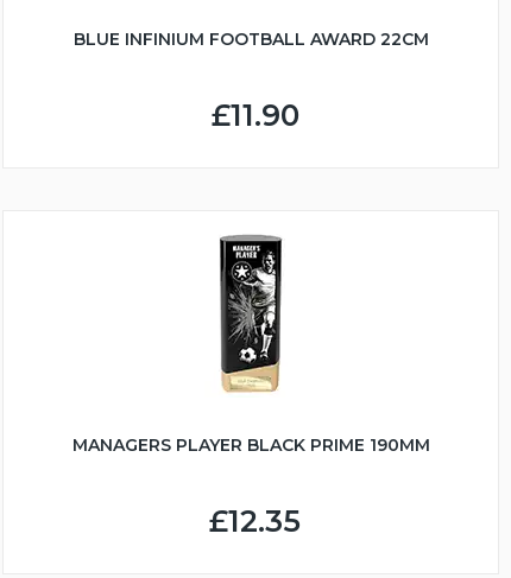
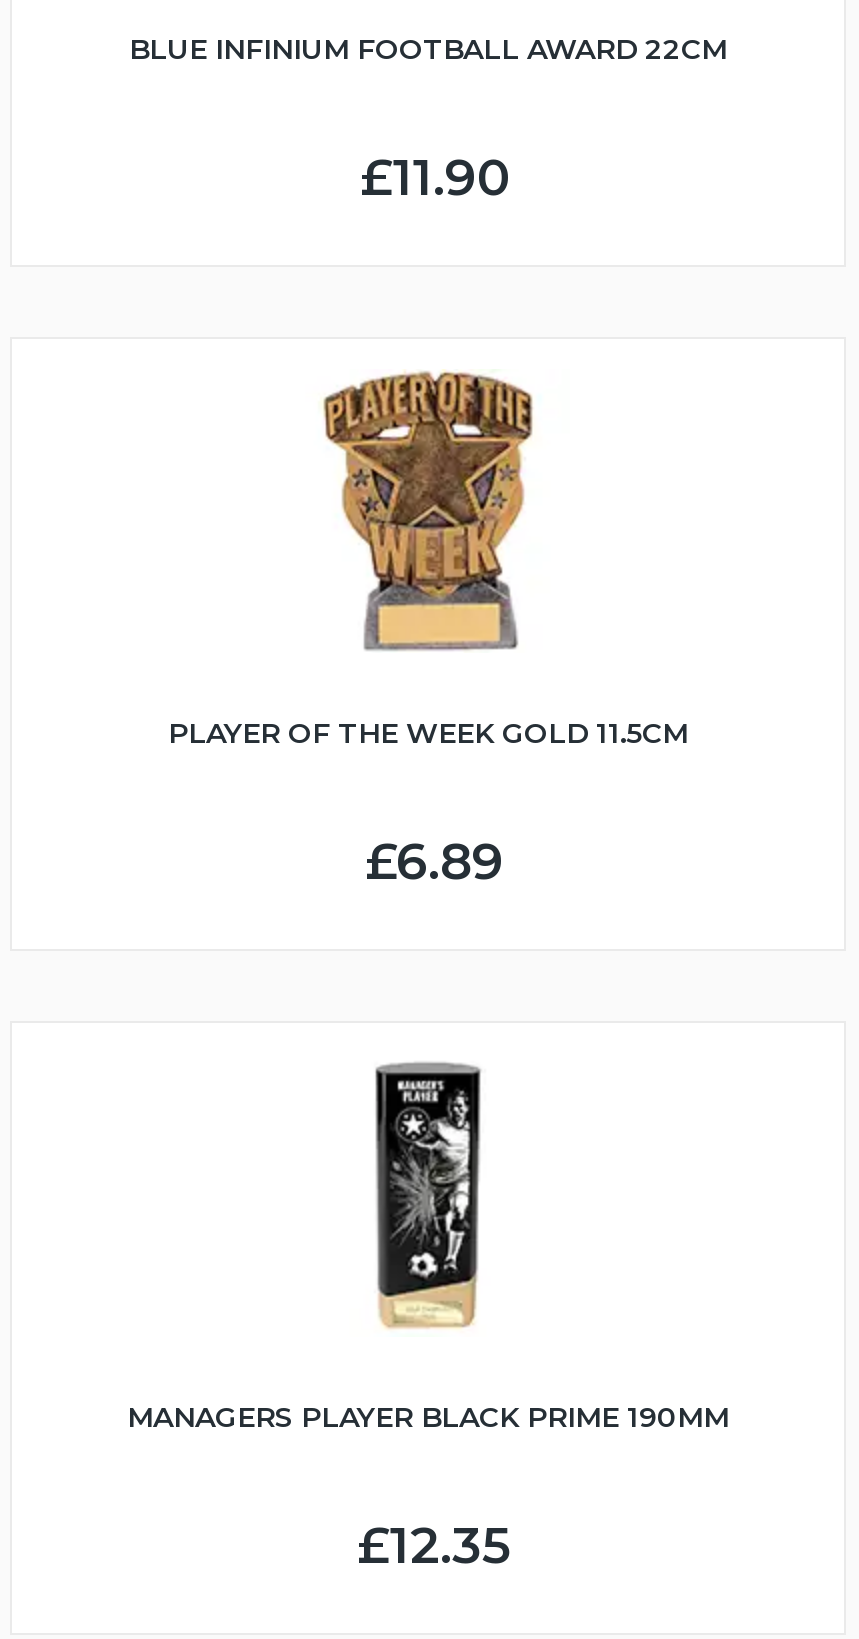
none -> [168,369,688,892] [image] | PLAYER OF THE WEEK GOLD 11.5CM | £6.89

